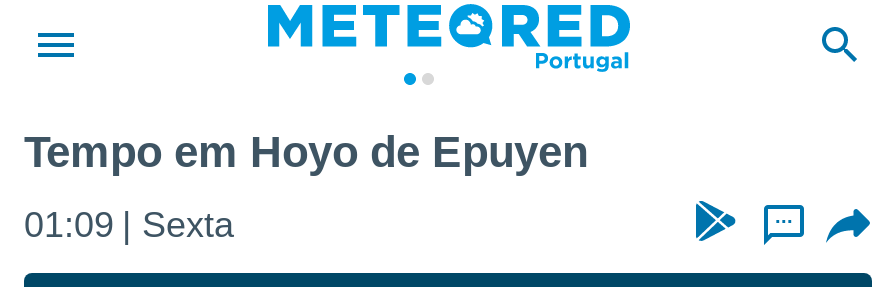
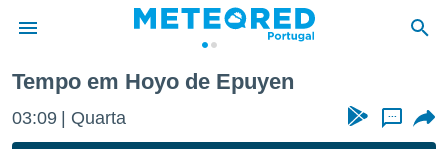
[24,205,234,245] 01:09 Sexta -> [12,108,126,128] 03:09 Quarta

